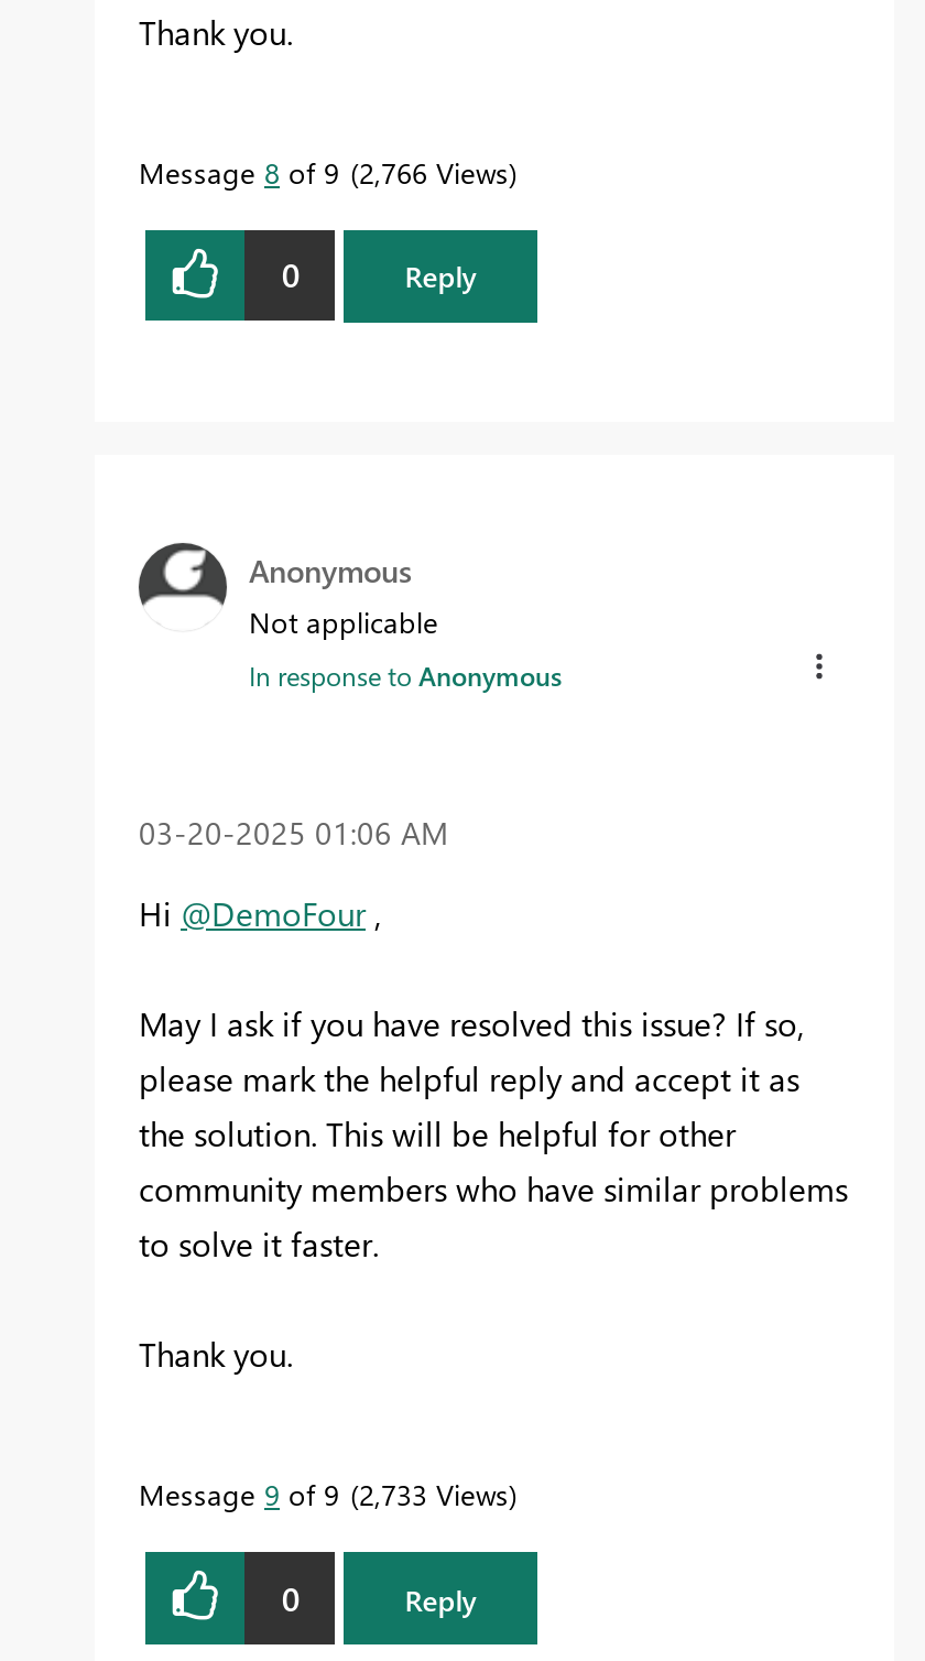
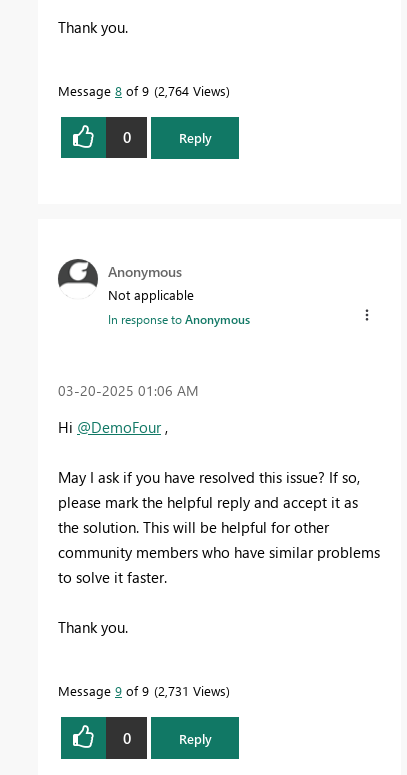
[139,153,509,190] Message 8 of 9 2,766 Views -> [58,82,226,99] Message 8 of 9 2,764 Views
[139,1475,509,1513] Message 9 of 9 2,733 Views -> [58,682,226,699] Message 9 of 9 2,731 Views

